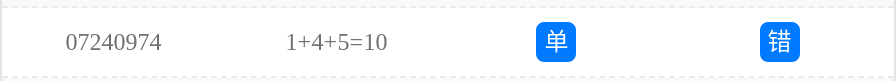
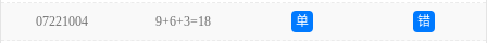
[66,28,162,56] 07240974 -> [36,14,88,29] 07221004
[286,28,388,56] 1+4+5=10 -> [155,14,211,29] 9+6+3=18

